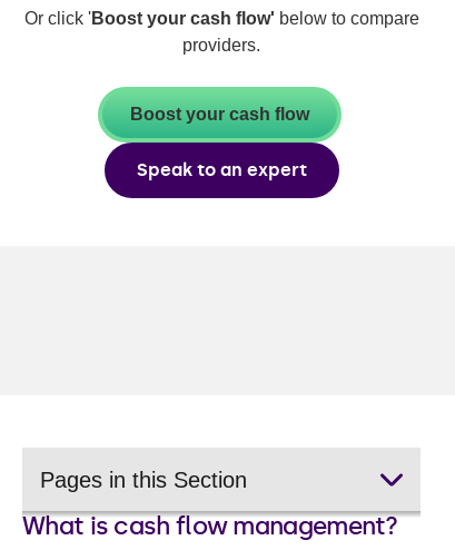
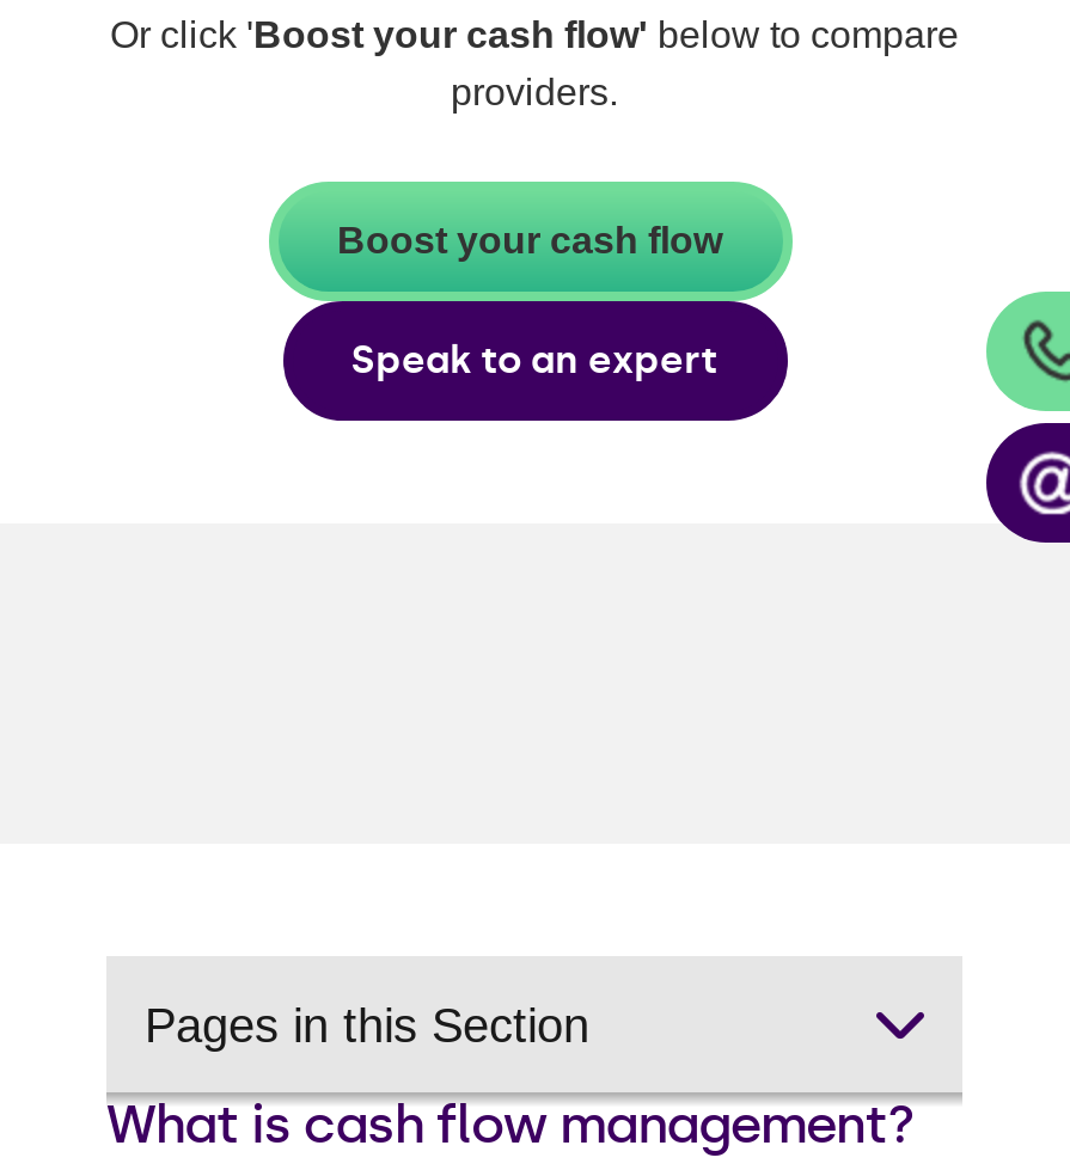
none -> [984,289,1063,545] [image]

